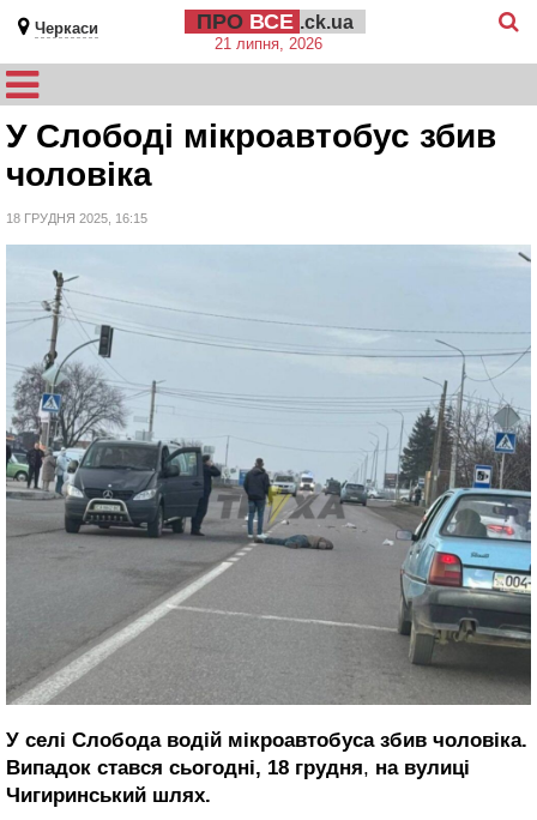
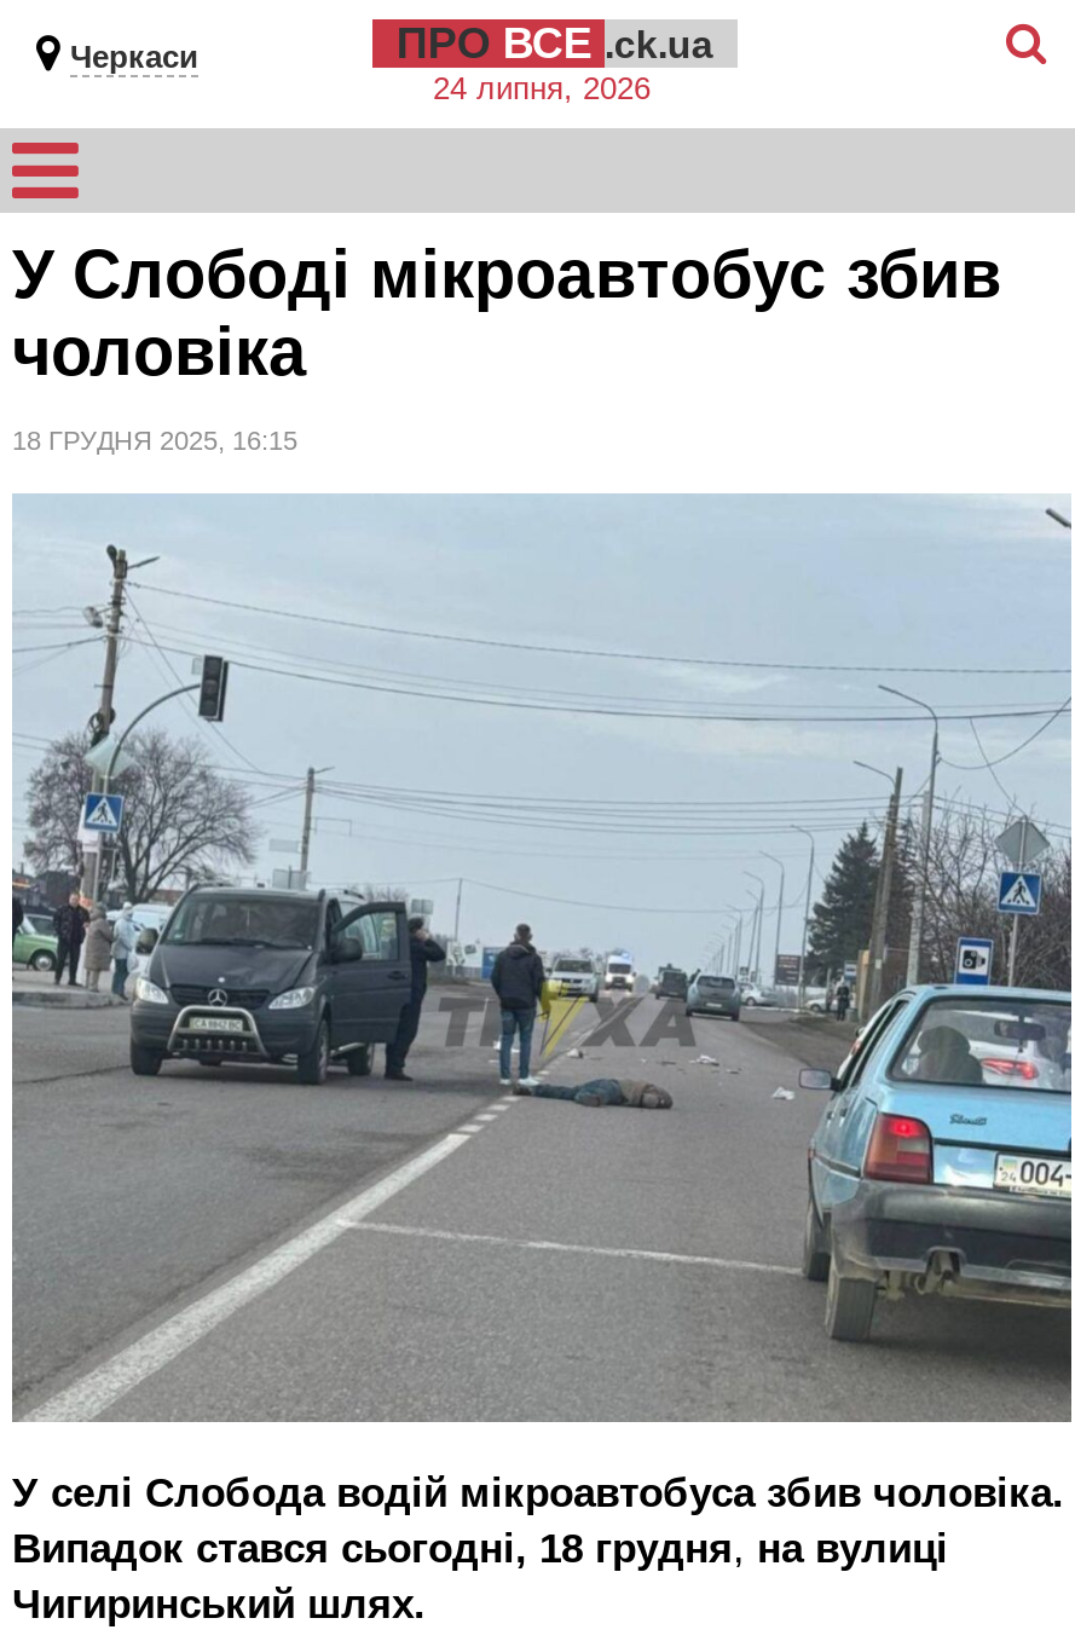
[215,35,322,53] 21 липня, 2026 -> [433,70,651,106] 24 липня, 2026

